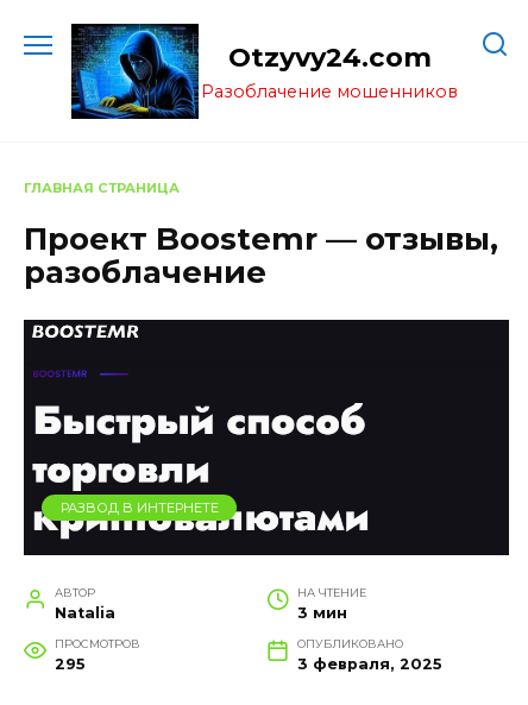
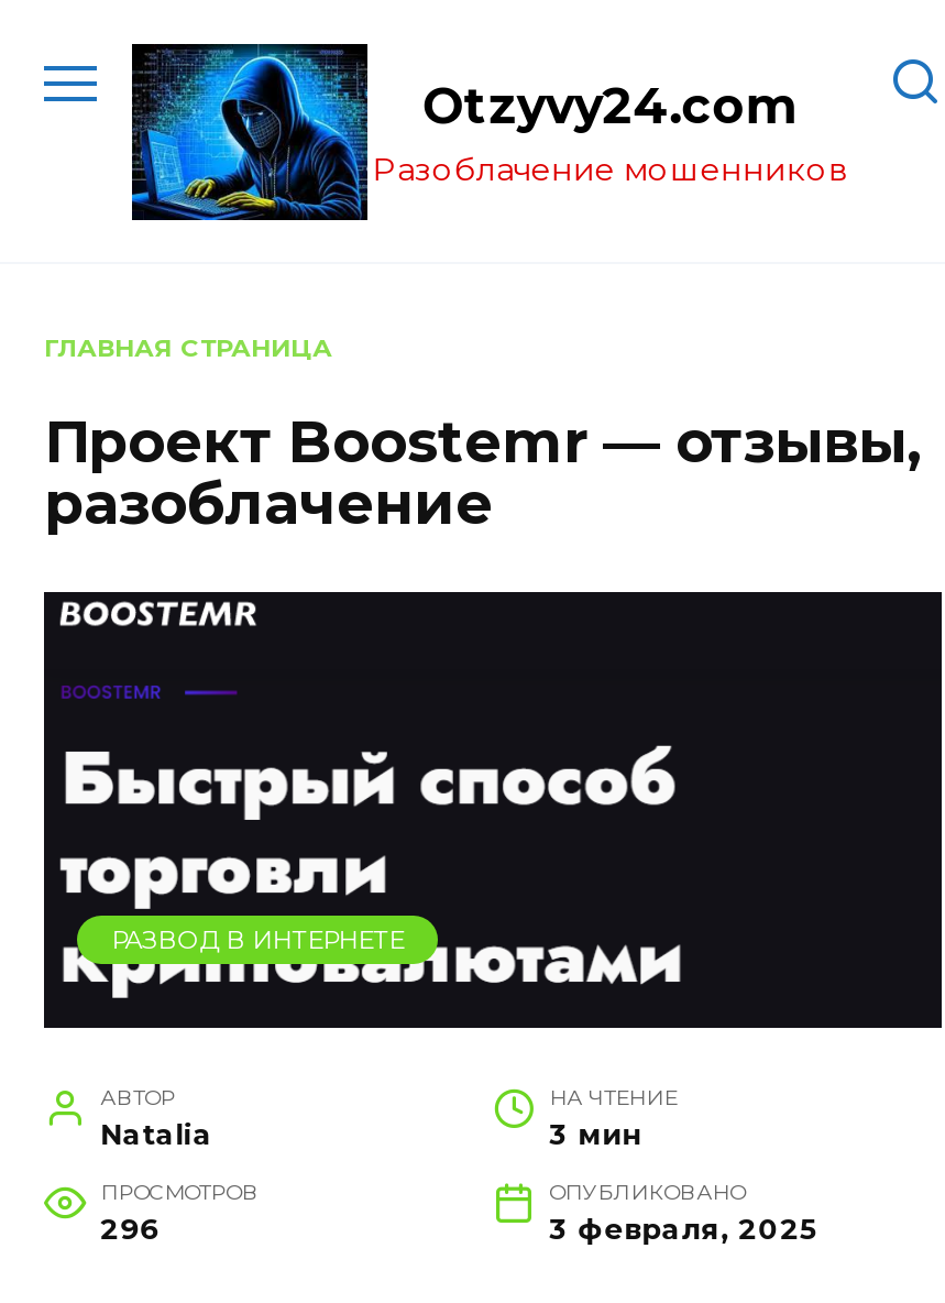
[54,655,85,673] 295 -> [100,1212,160,1245] 296

